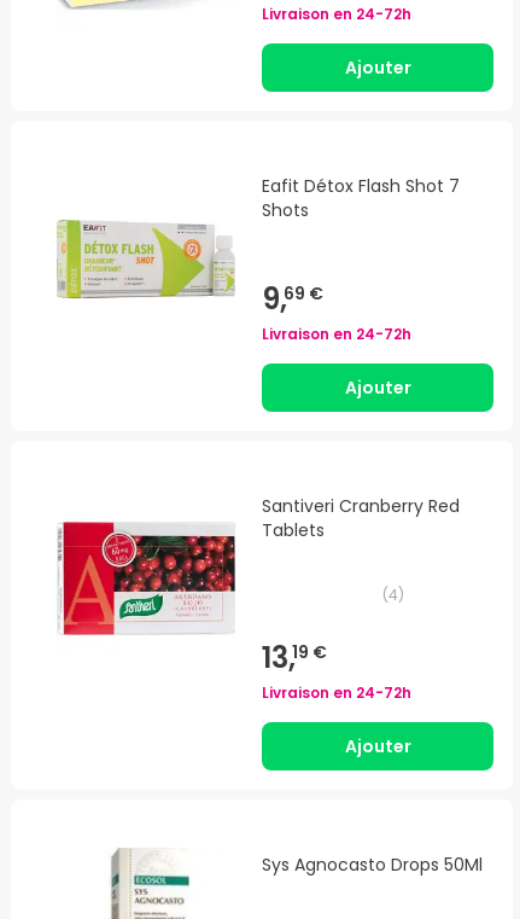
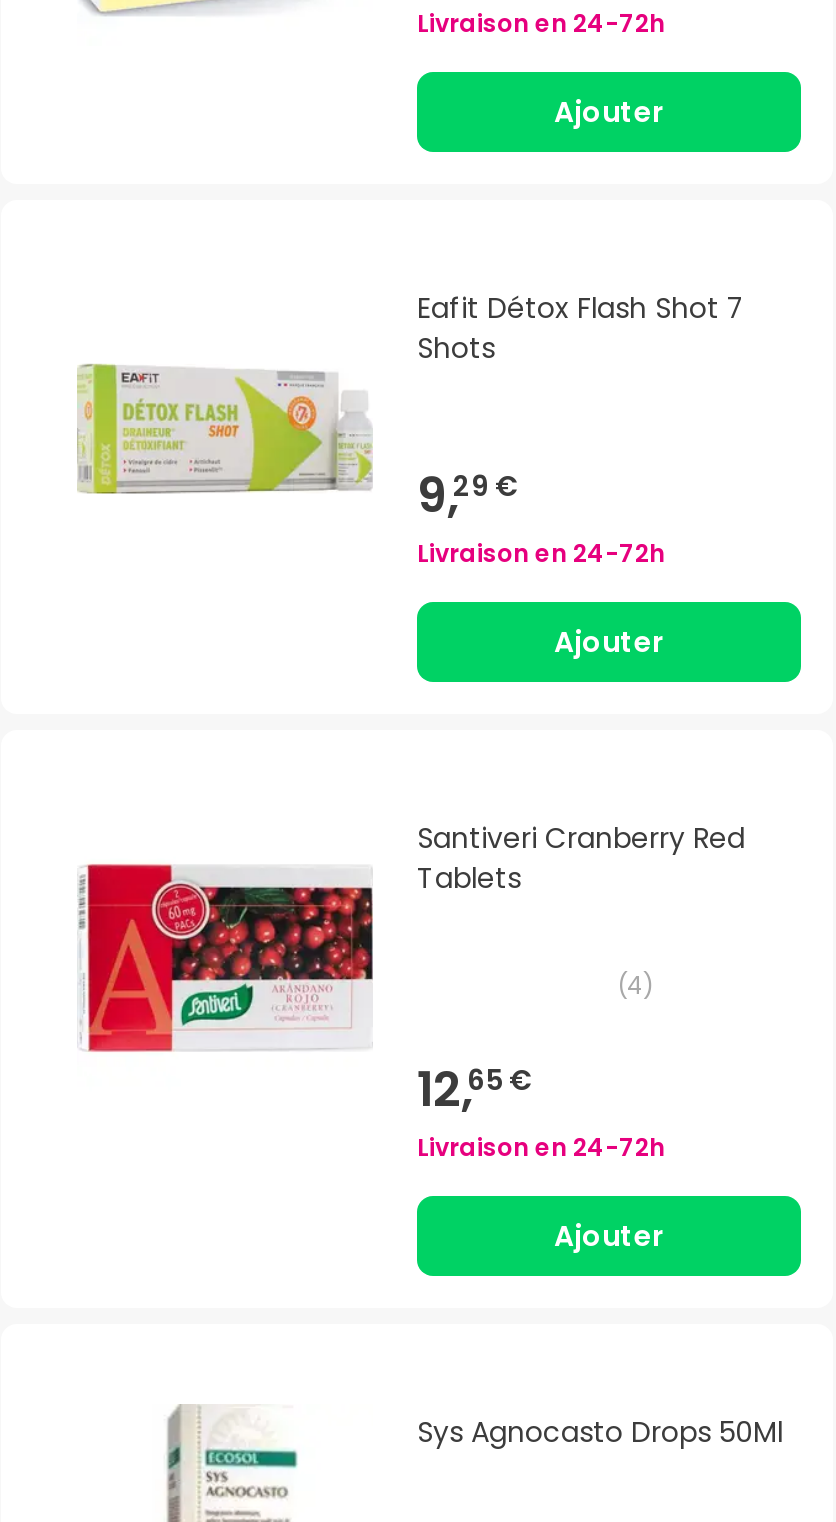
[262,278,323,318] 9, 69 € -> [417,461,519,527] 9, 29 €
[262,637,296,677] 13, -> [417,1055,473,1121] 12,
[292,639,327,664] 19 € -> [467,1059,533,1099] 65 €

